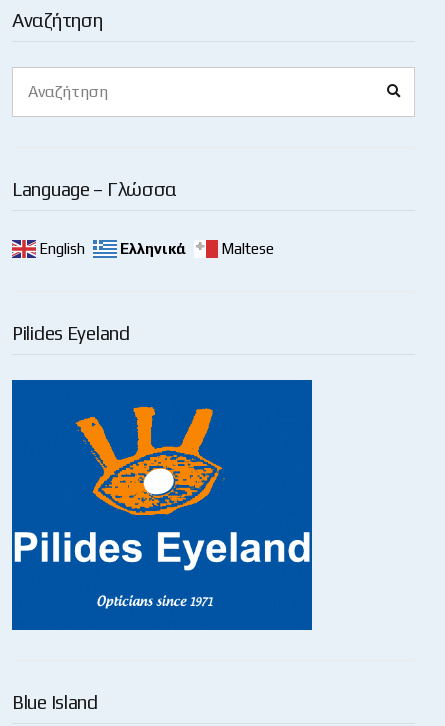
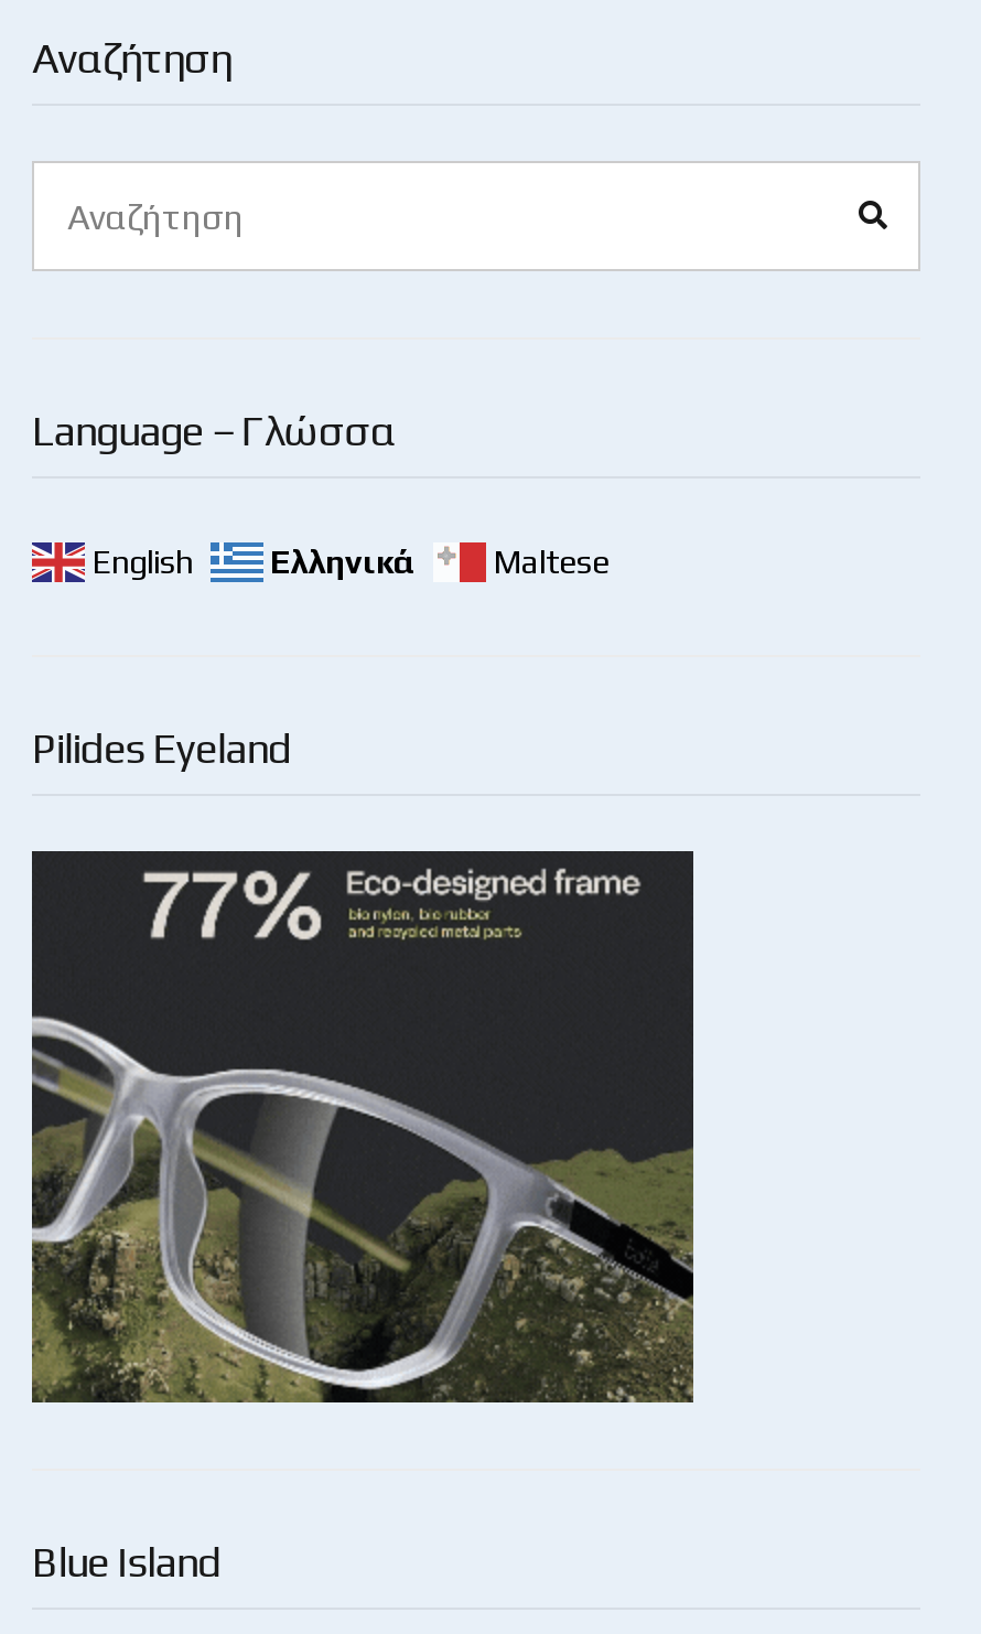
[11,379,313,631] [image] -> [30,849,696,1405] [image]

